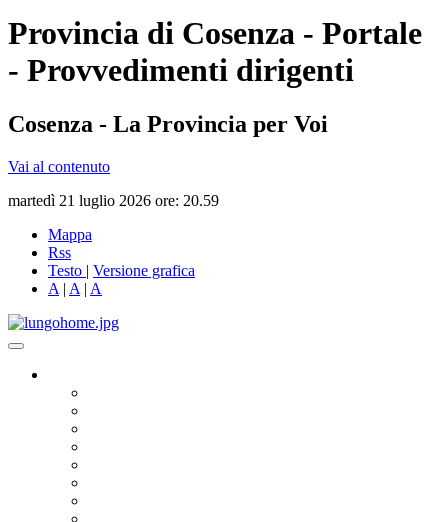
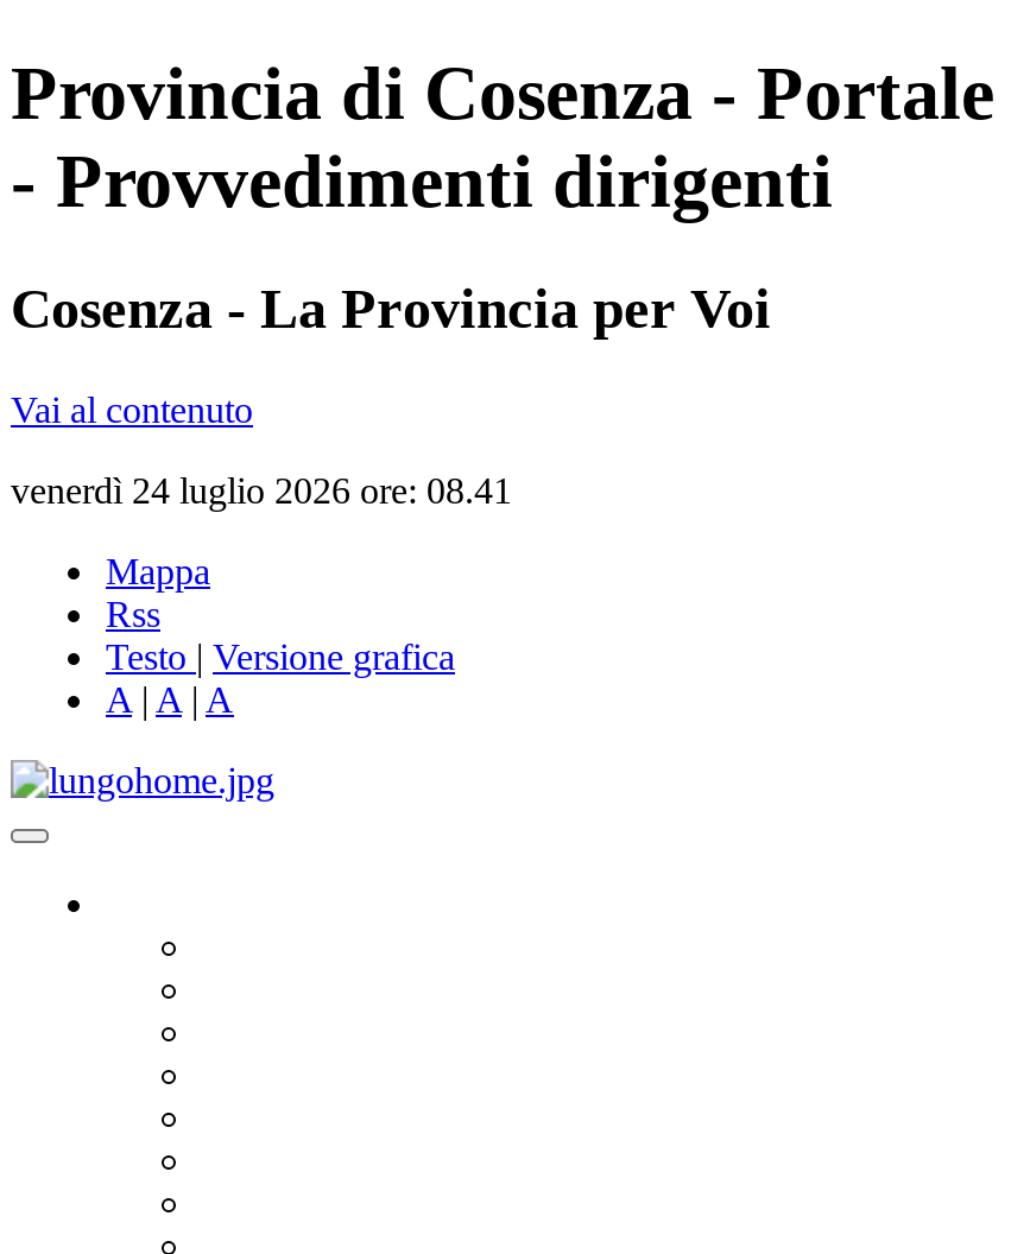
[8,192,219,209] martedì 21 luglio 2026 ore: 20.59 -> [11,470,512,510] venerdì 24 luglio 2026 ore: 08.41

